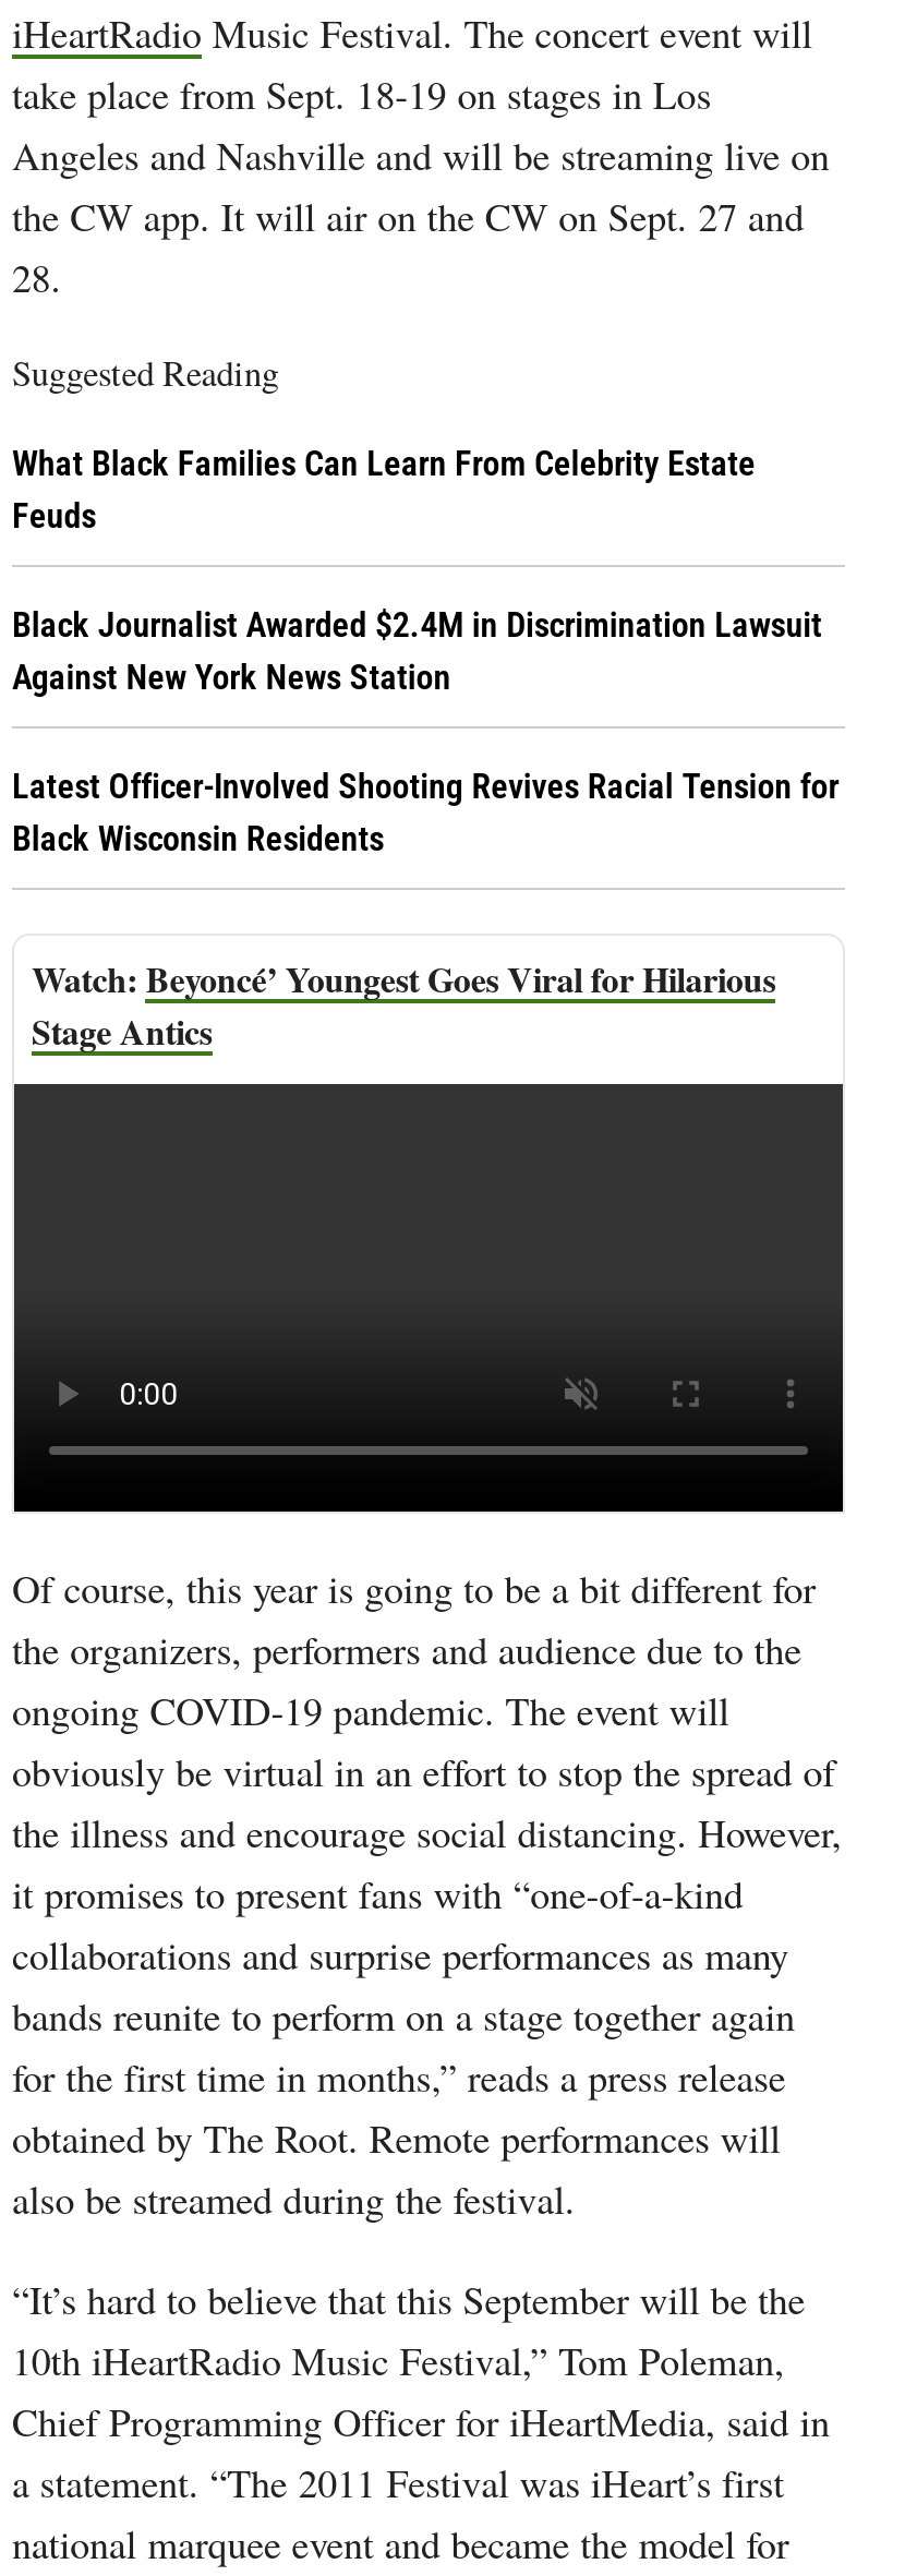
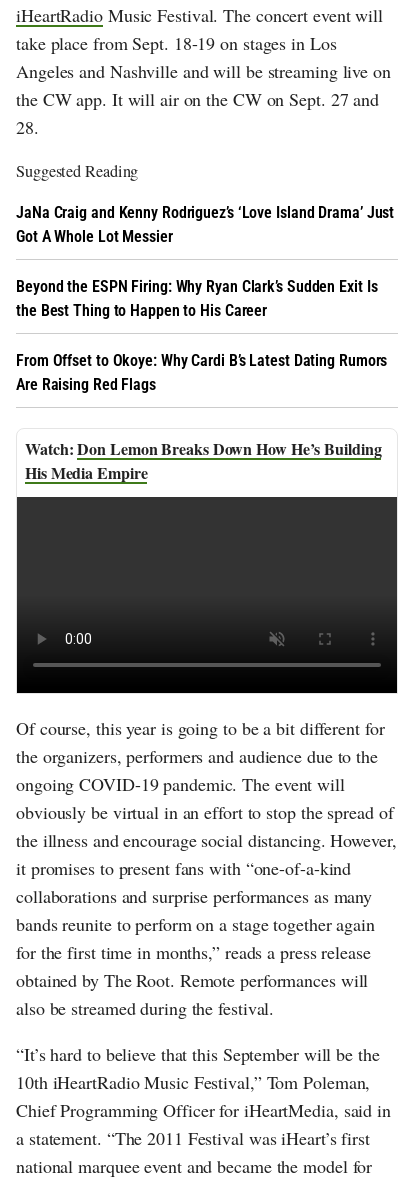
[12,443,755,537] What Black Families Can Learn From Celebrity Estate | Feuds -> [16,203,394,246] JaNa Craig and Kenny Rodriguez’s ‘Love Island Drama’ Just | Got A Whole Lot Messier
[12,605,822,698] Black Journalist Awarded $2.4M in Discrimination Lawsuit | Against New York News Station -> [16,277,377,320] Beyond the ESPN Firing: Why Ryan Clark’s Sudden Exit Is | the Best Thing to Happen to His Career
[12,766,839,860] Latest Officer-Involved Shooting Revives Racial Tension for | Black Wisconsin Residents -> [16,351,387,394] From Offset to Okoye: Why Cardi B’s Latest Dating Rumors | Are Raising Red Flags
[32,954,775,1056] Beyoncé’ Youngest Goes Viral for Hilarious | Stage Antics -> [25,437,381,484] Don Lemon Breaks Down How He’s Building | His Media Empire

